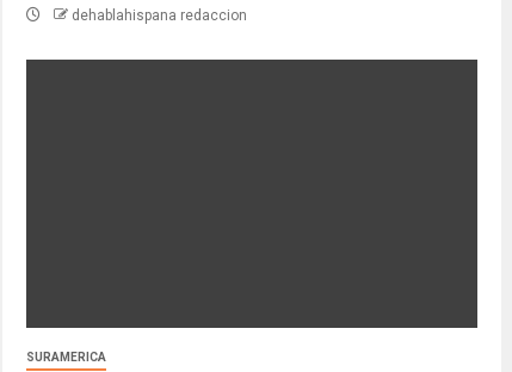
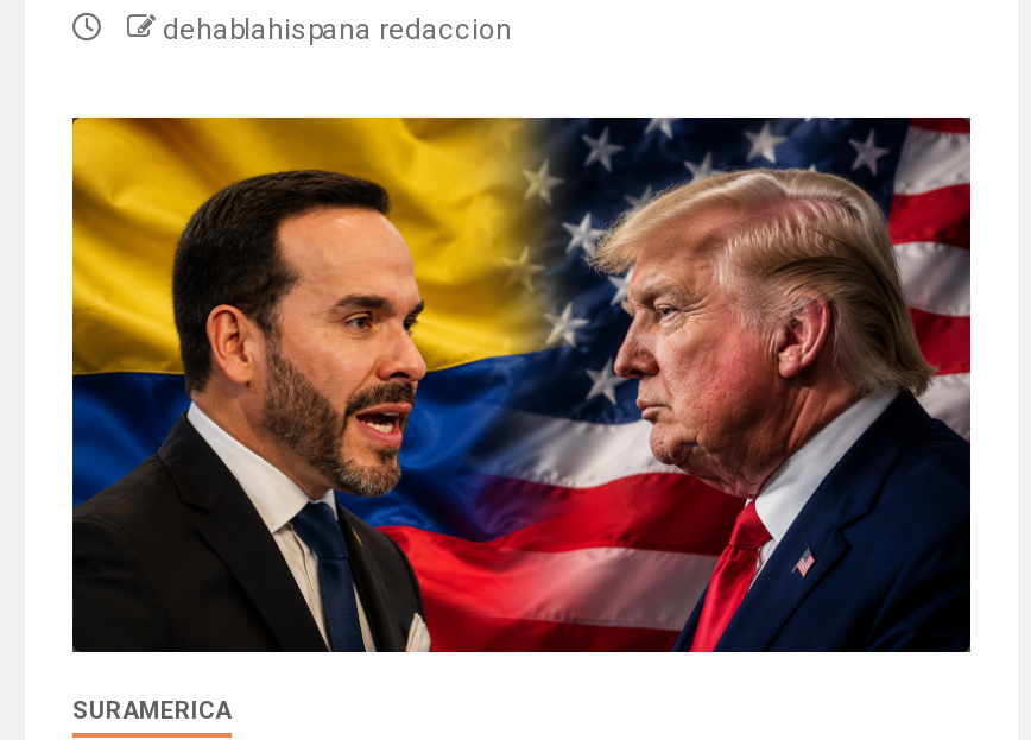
none -> [70,115,970,654] [image]

